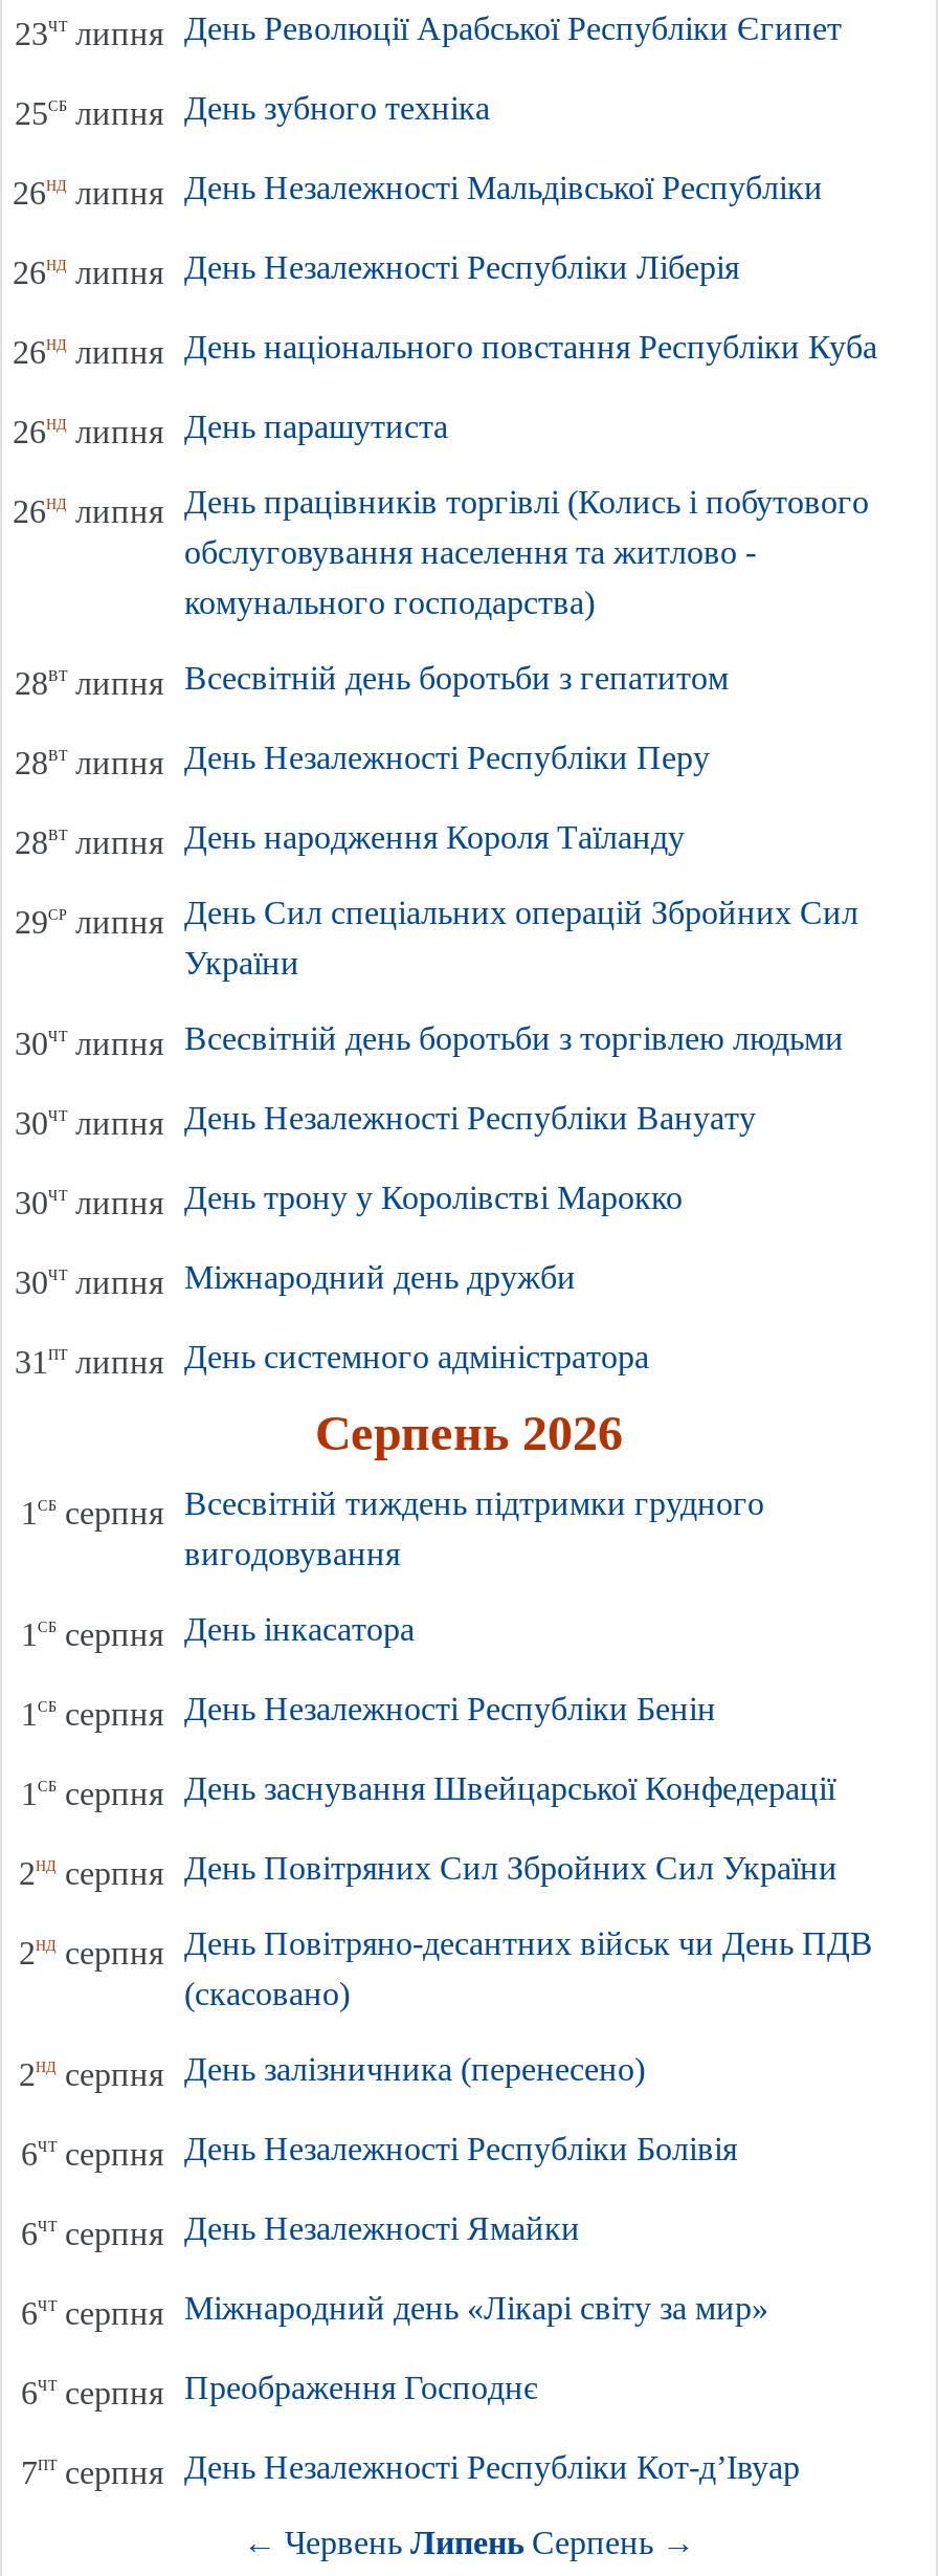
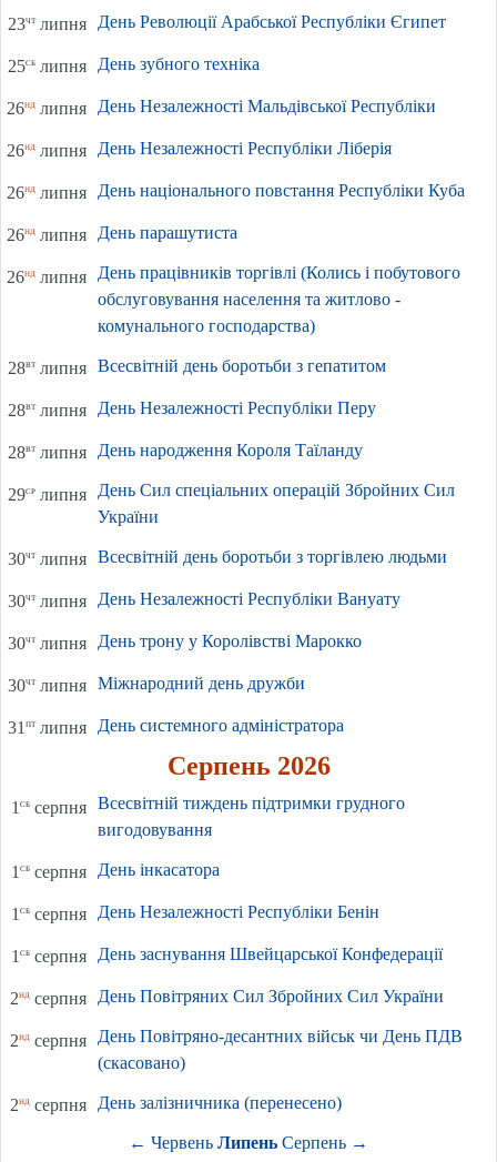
[21,2131,800,2490] 6чт серпня День Незалежності Республіки Болівія | 6чт серпня День Незалежності Ямайки | 6чт серпня Міжнародний день «Лікарі світу за мир» | 6чт серпня Преображення Господнє | 7пт серпня День Незалежності Республіки Кот-д’Івуар -> none

